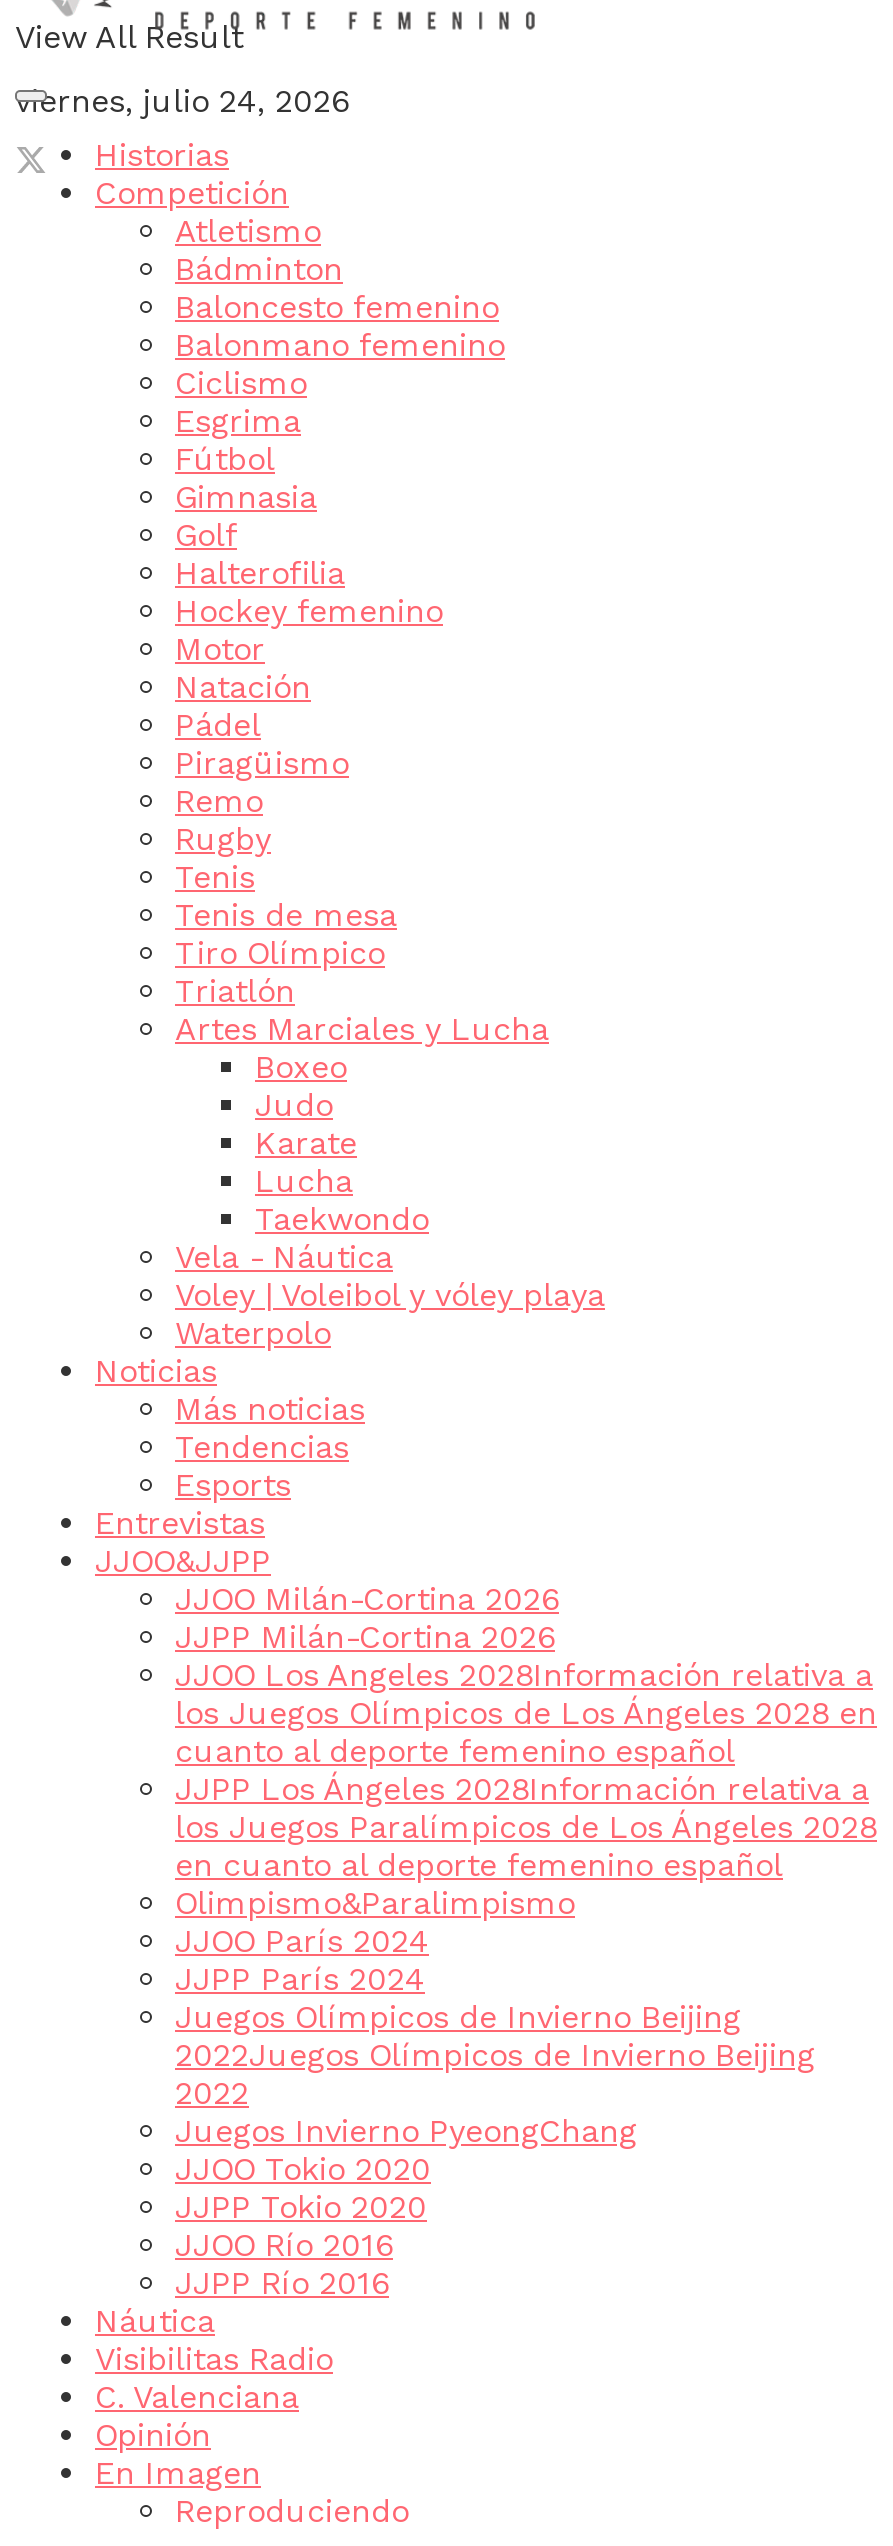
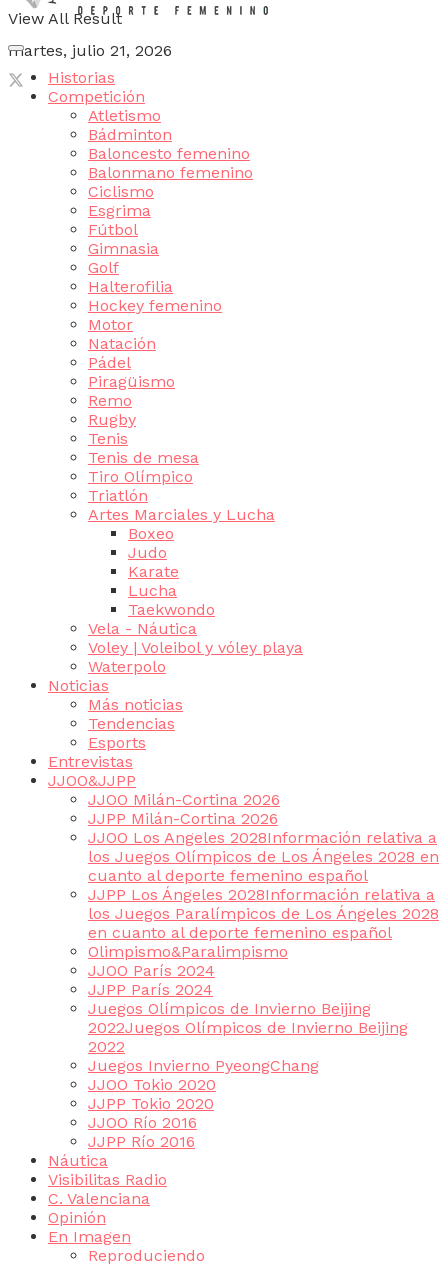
[15,82,349,120] viernes, julio 24, 2026 -> [8,41,172,60] martes, julio 21, 2026

